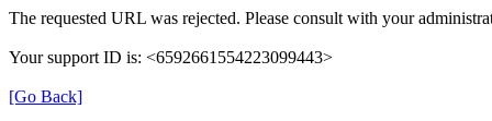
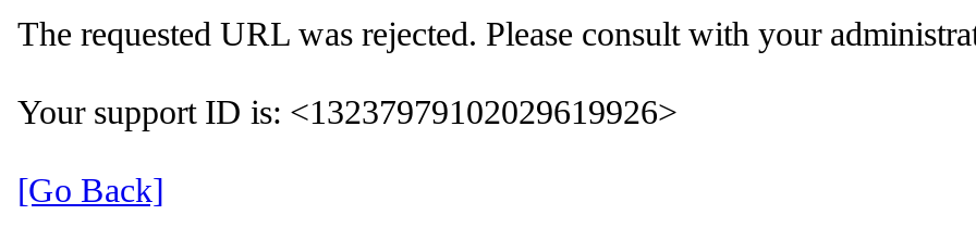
[9,48,333,66] Your support ID is: <6592661554223099443> -> [17,93,678,130] Your support ID is: <13237979102029619926>

